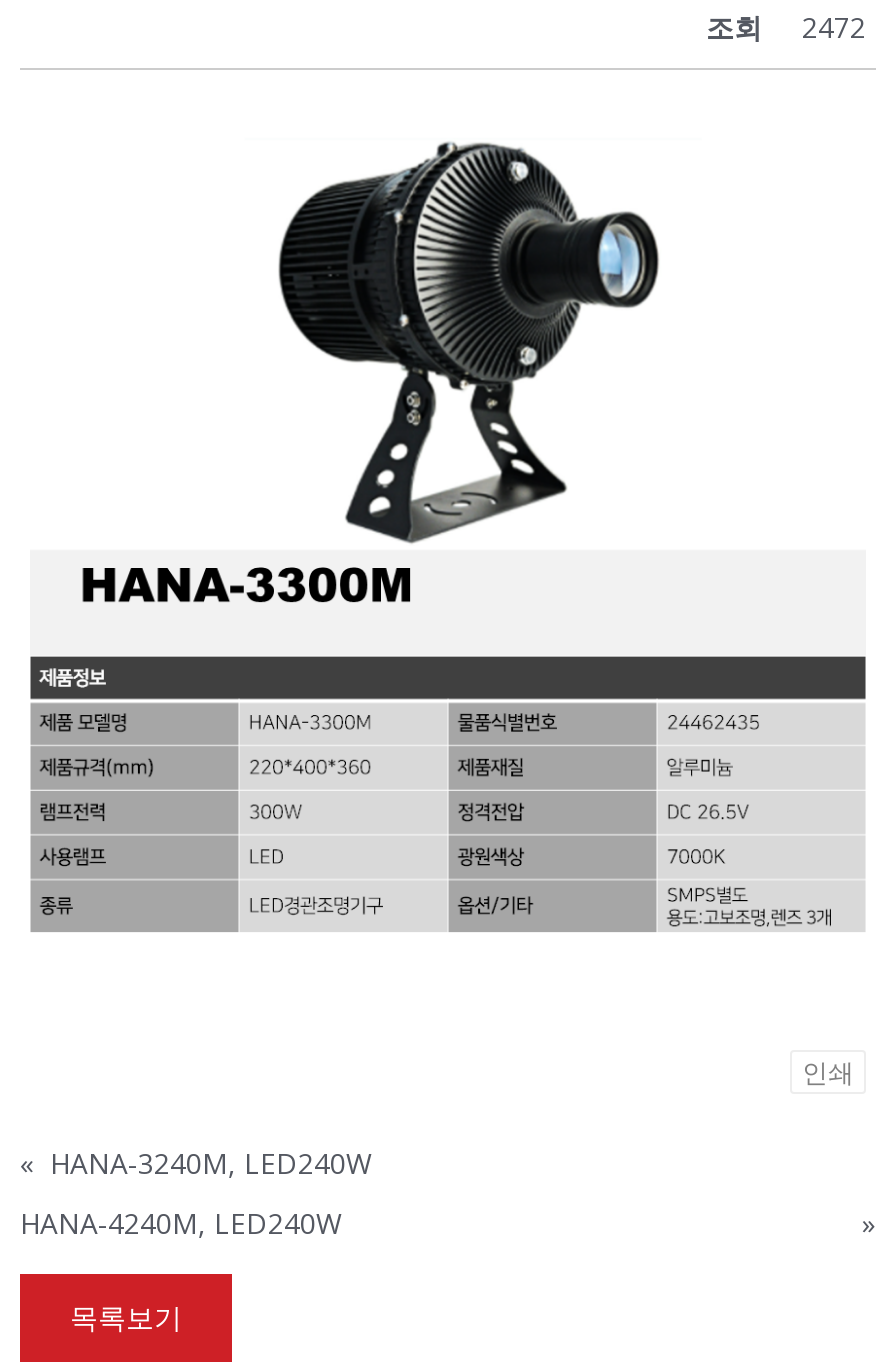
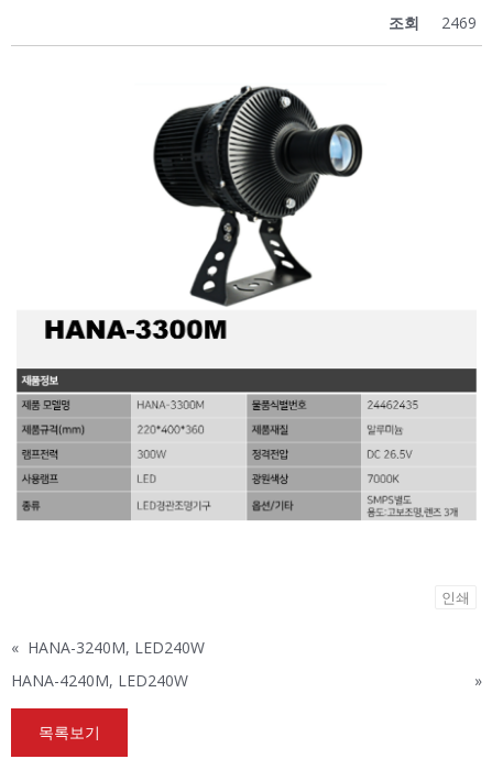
[706,9,866,47] 조회 2472 -> [389,13,477,33] 조회 2469

